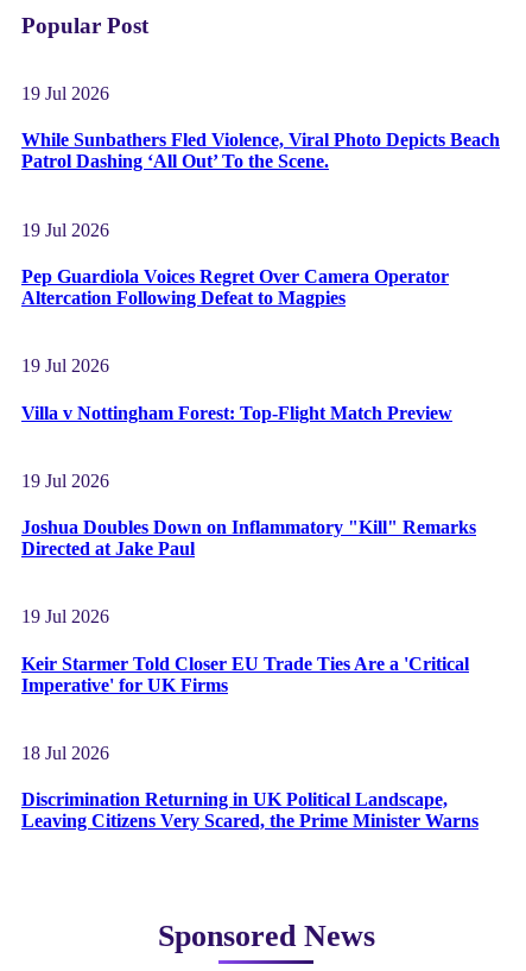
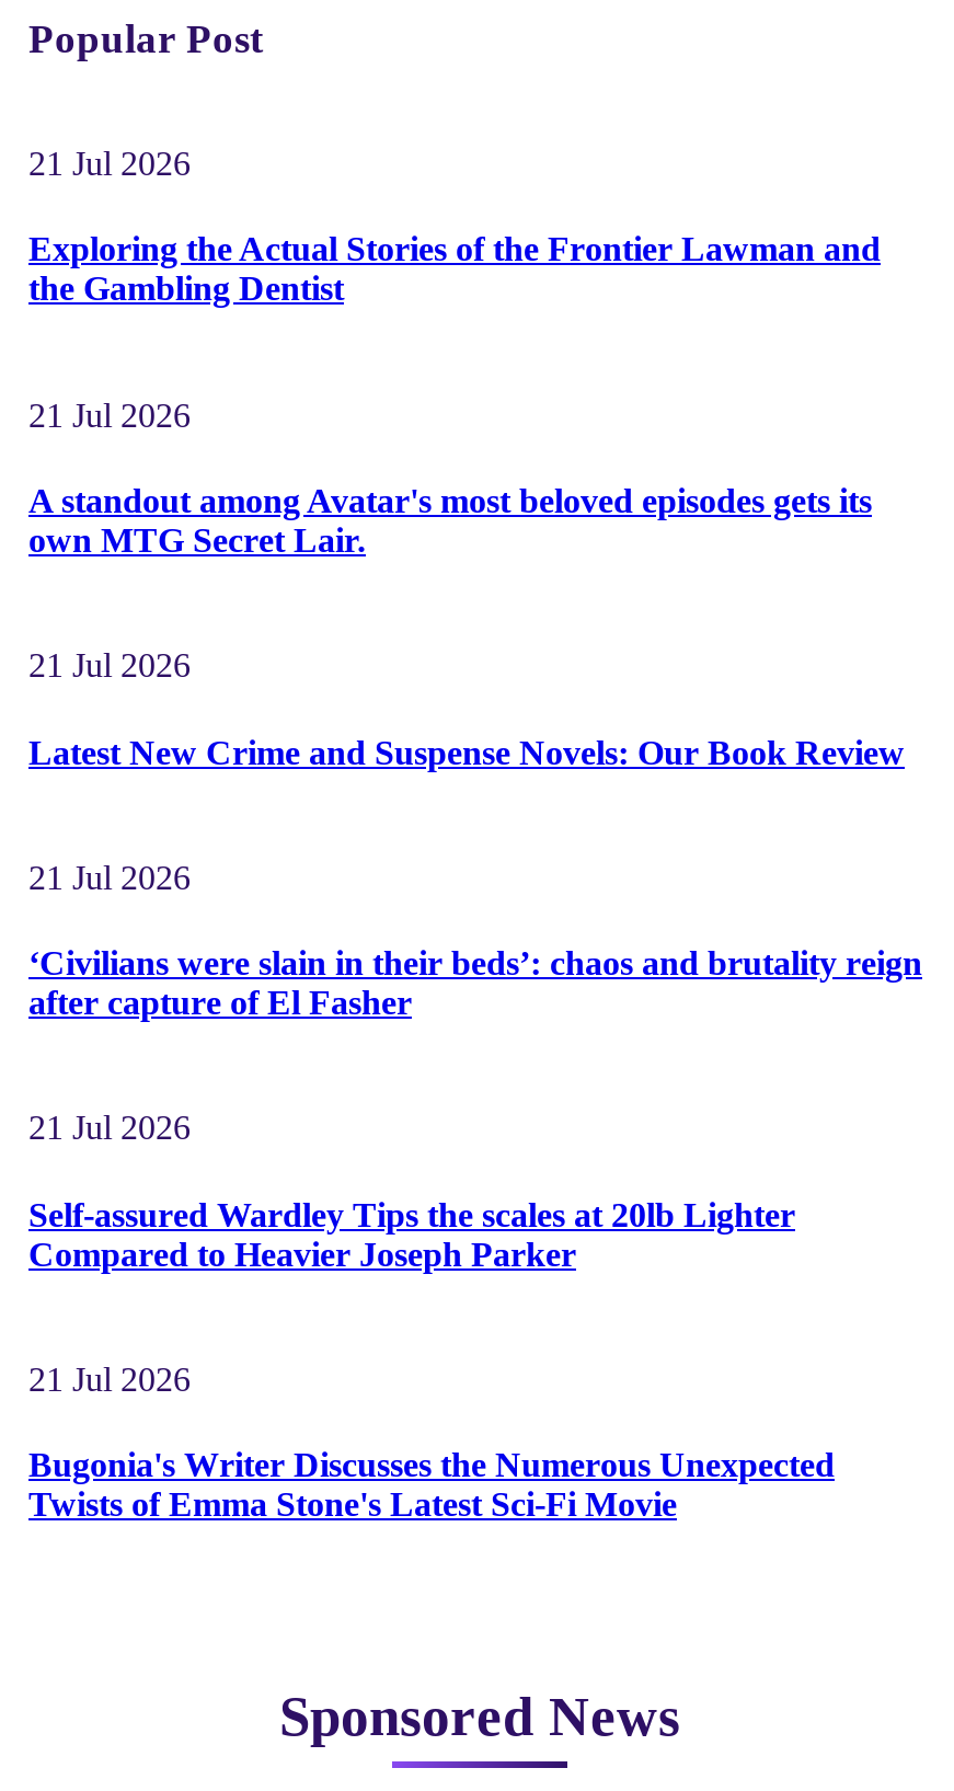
[21,83,109,104] 19 Jul 2026 -> [28,145,191,182] 21 Jul 2026
[21,130,500,172] While Sunbathers Fled Violence, Viral Photo Depicts Beach | Patrol Dashing ‘All Out’ To the Scene. -> [28,231,881,308] Exploring the Actual Stories of the Frontier Lawman and | the Gambling Dentist
[21,220,109,240] 19 Jul 2026 -> [28,396,191,433] 21 Jul 2026
[21,266,449,308] Pep Guardiola Voices Regret Over Camera Operator | Altercation Following Defeat to Magpies -> [28,482,872,559] A standout among Avatar's most beloved episodes gets its | own MTG Secret Lair.
[21,356,109,376] 19 Jul 2026 -> [28,647,191,684] 21 Jul 2026
[21,402,452,423] Villa v Nottingham Forest: Top-Flight Match Preview -> [28,733,905,770] Latest New Crime and Suspense Novels: Our Book Review
[21,470,109,491] 19 Jul 2026 -> [28,858,191,896] 21 Jul 2026
[21,517,476,559] Joshua Doubles Down on Inflammatory "Kill" Remarks | Directed at Jake Paul -> [28,944,922,1021] ‘Civilians were slain in their beds’: chaos and brutality reign | after capture of El Fasher
[21,606,109,627] 19 Jul 2026 -> [28,1109,191,1146] 21 Jul 2026
[21,653,469,695] Keir Starmer Told Closer EU Trade Ties Are a 'Critical | Imperative' for UK Firms -> [28,1195,795,1272] Self-assured Wardley Tips the scales at 20lb Lighter | Compared to Heavier Joseph Parker
[21,743,109,763] 18 Jul 2026 -> [28,1360,191,1397] 21 Jul 2026
[21,789,479,831] Discrimination Returning in UK Political Landscape, | Leaving Citizens Very Scared, the Prime Minister Warns -> [28,1446,835,1523] Bugonia's Writer Discusses the Numerous Unexpected | Twists of Emma Stone's Latest Sci-Fi Movie

